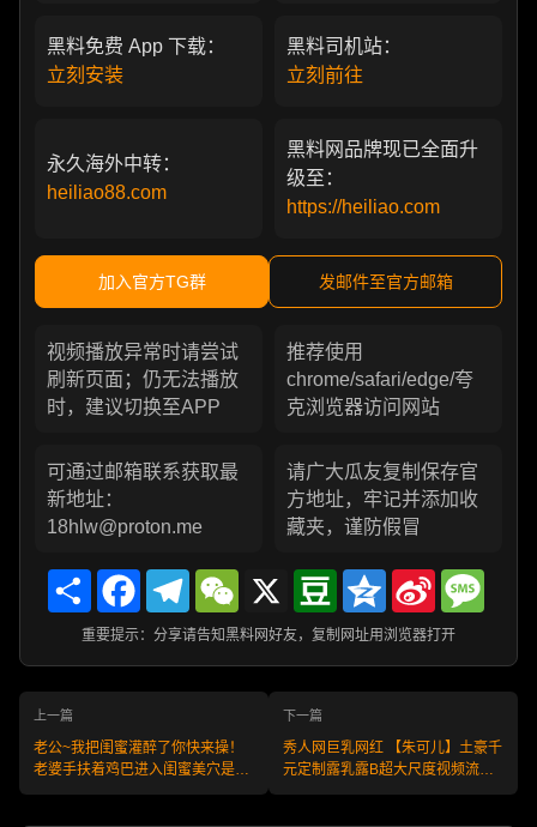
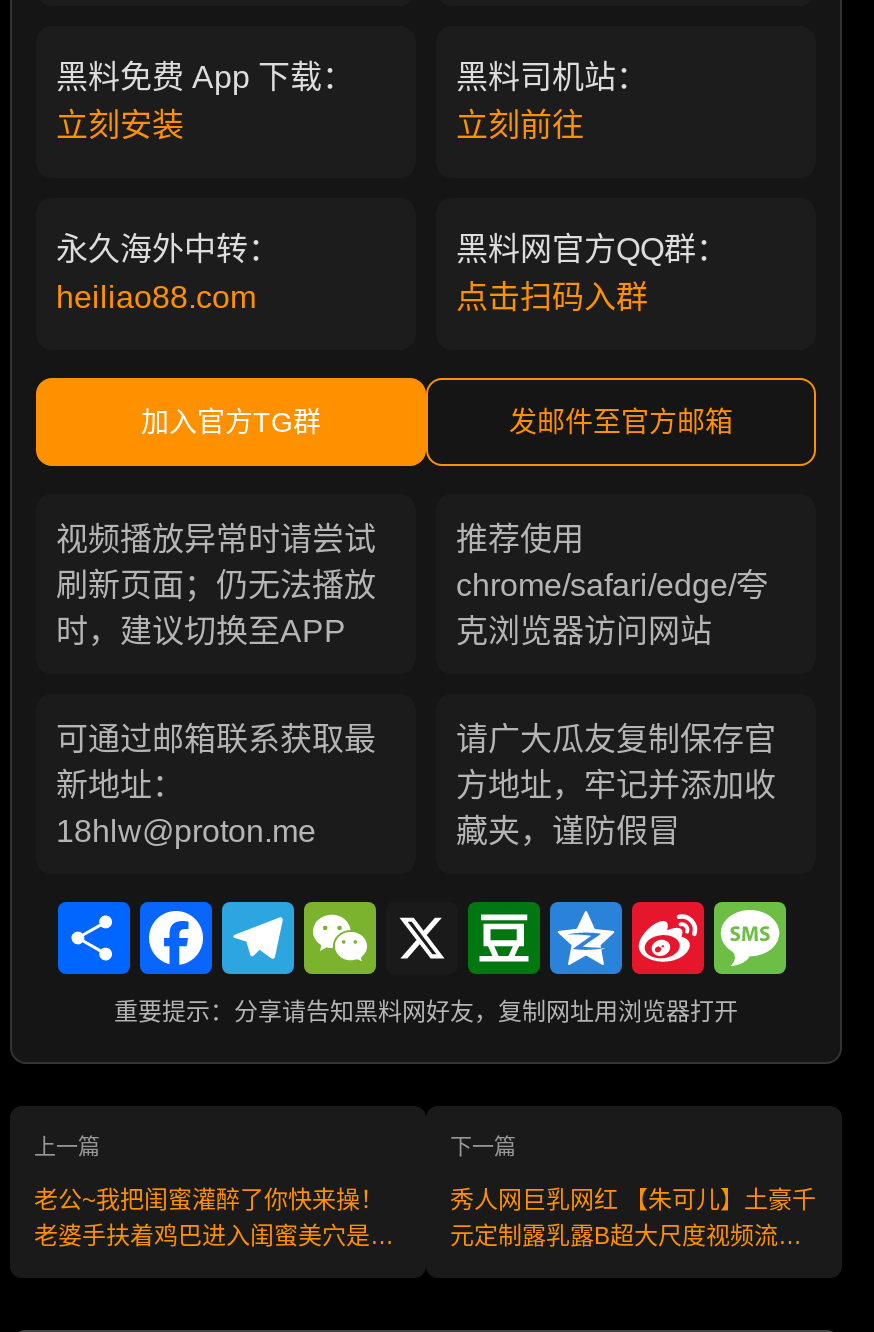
[286,139,478,217] 黑料网品牌现已全面升 | 级至： | https://heiliao.com -> [456,232,728,314] 黑料网官方QQ群： | 点击扫码入群

